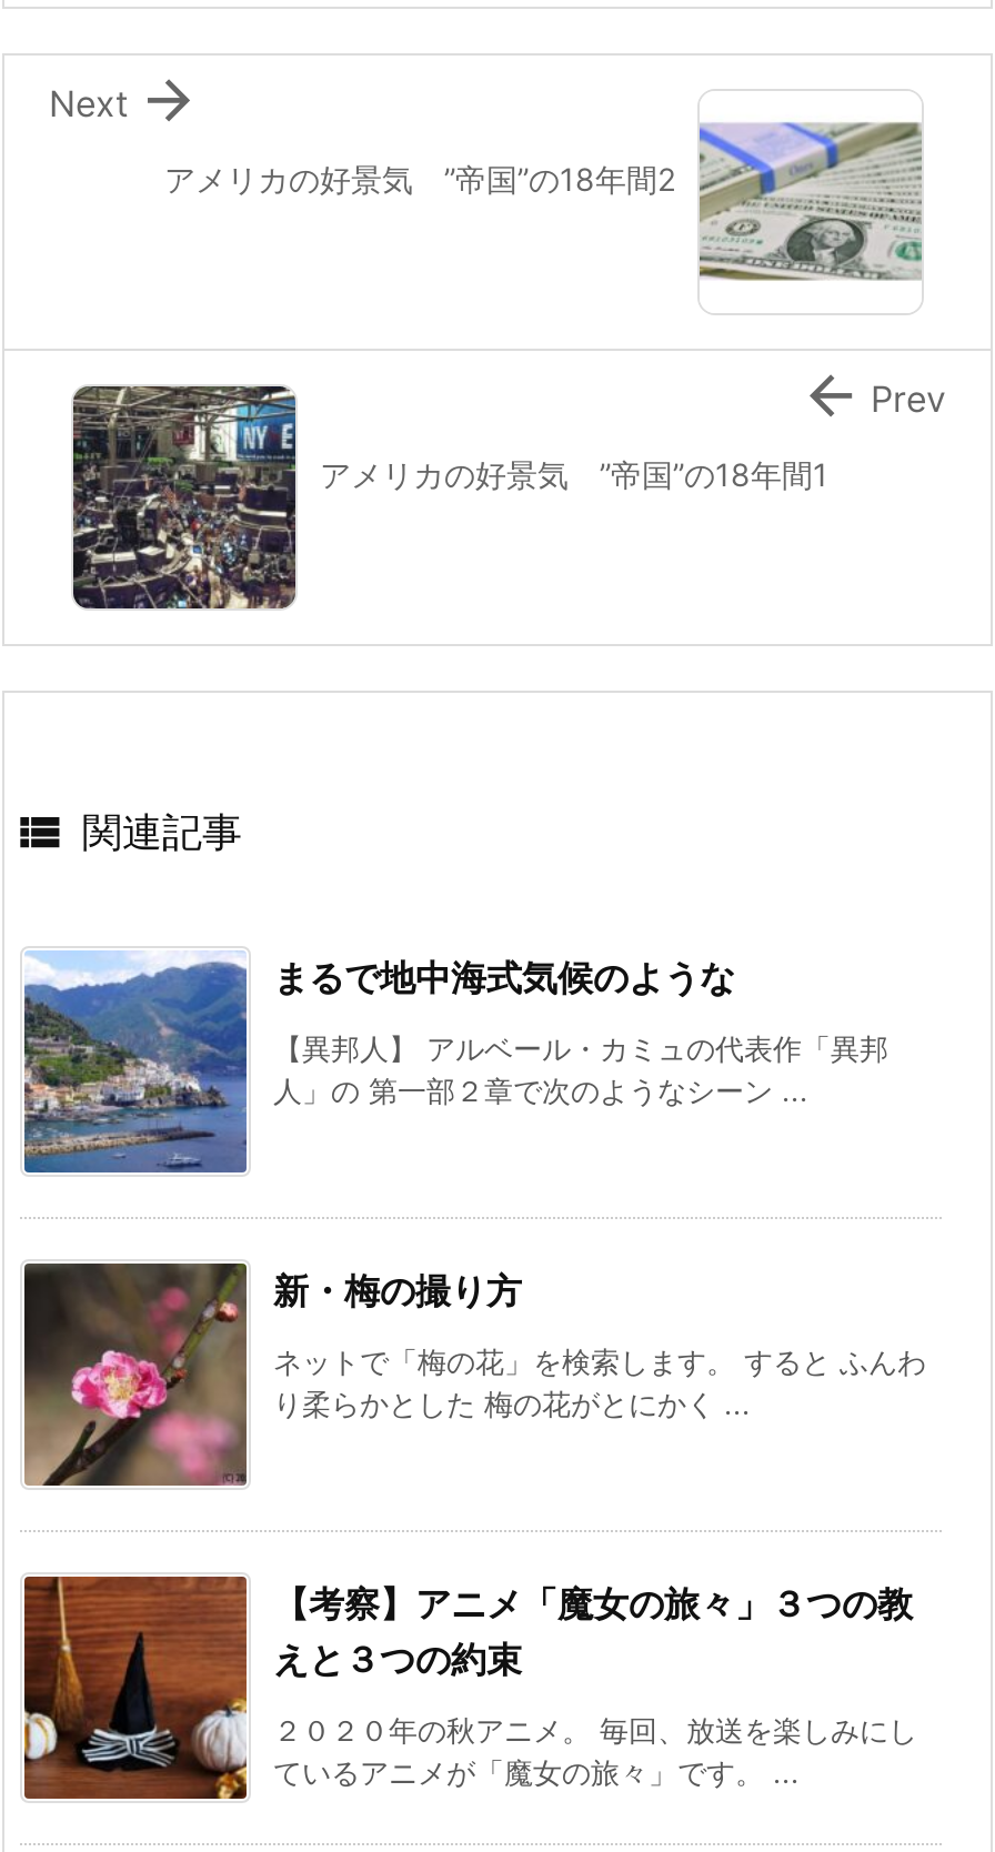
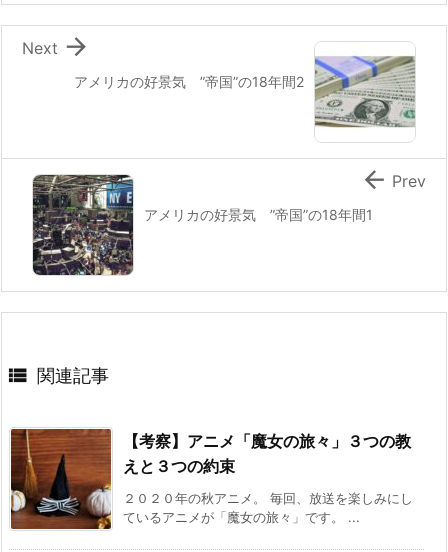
[22,950,888,1175] [image] | まるで地中海式気候のような | 【異邦人】 アルベール・カミュの代表作「異邦 | 人」の 第一部２章で次のようなシーン ... -> none
[22,1261,926,1488] [image] | 新・梅の撮り方 | ネットで「梅の花」を検索します。 すると ふんわ | り柔らかとした 梅の花がとにかく ... -> none

